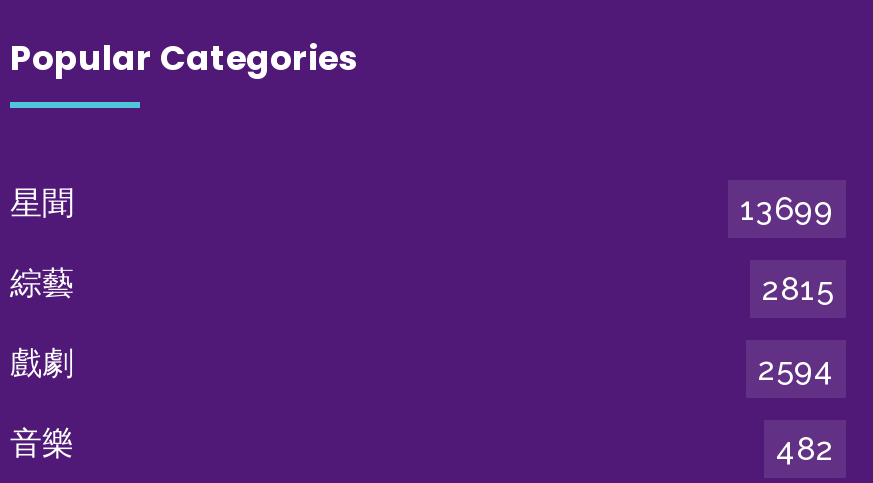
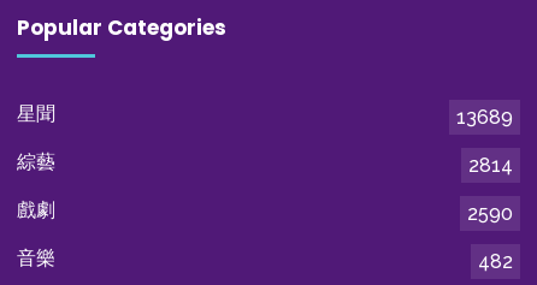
[740,190,834,228] 13699 -> [456,106,513,129] 13689
[762,270,834,308] 2815 -> [468,154,513,177] 2814
[758,350,834,388] 2594 -> [467,202,513,225] 2590

